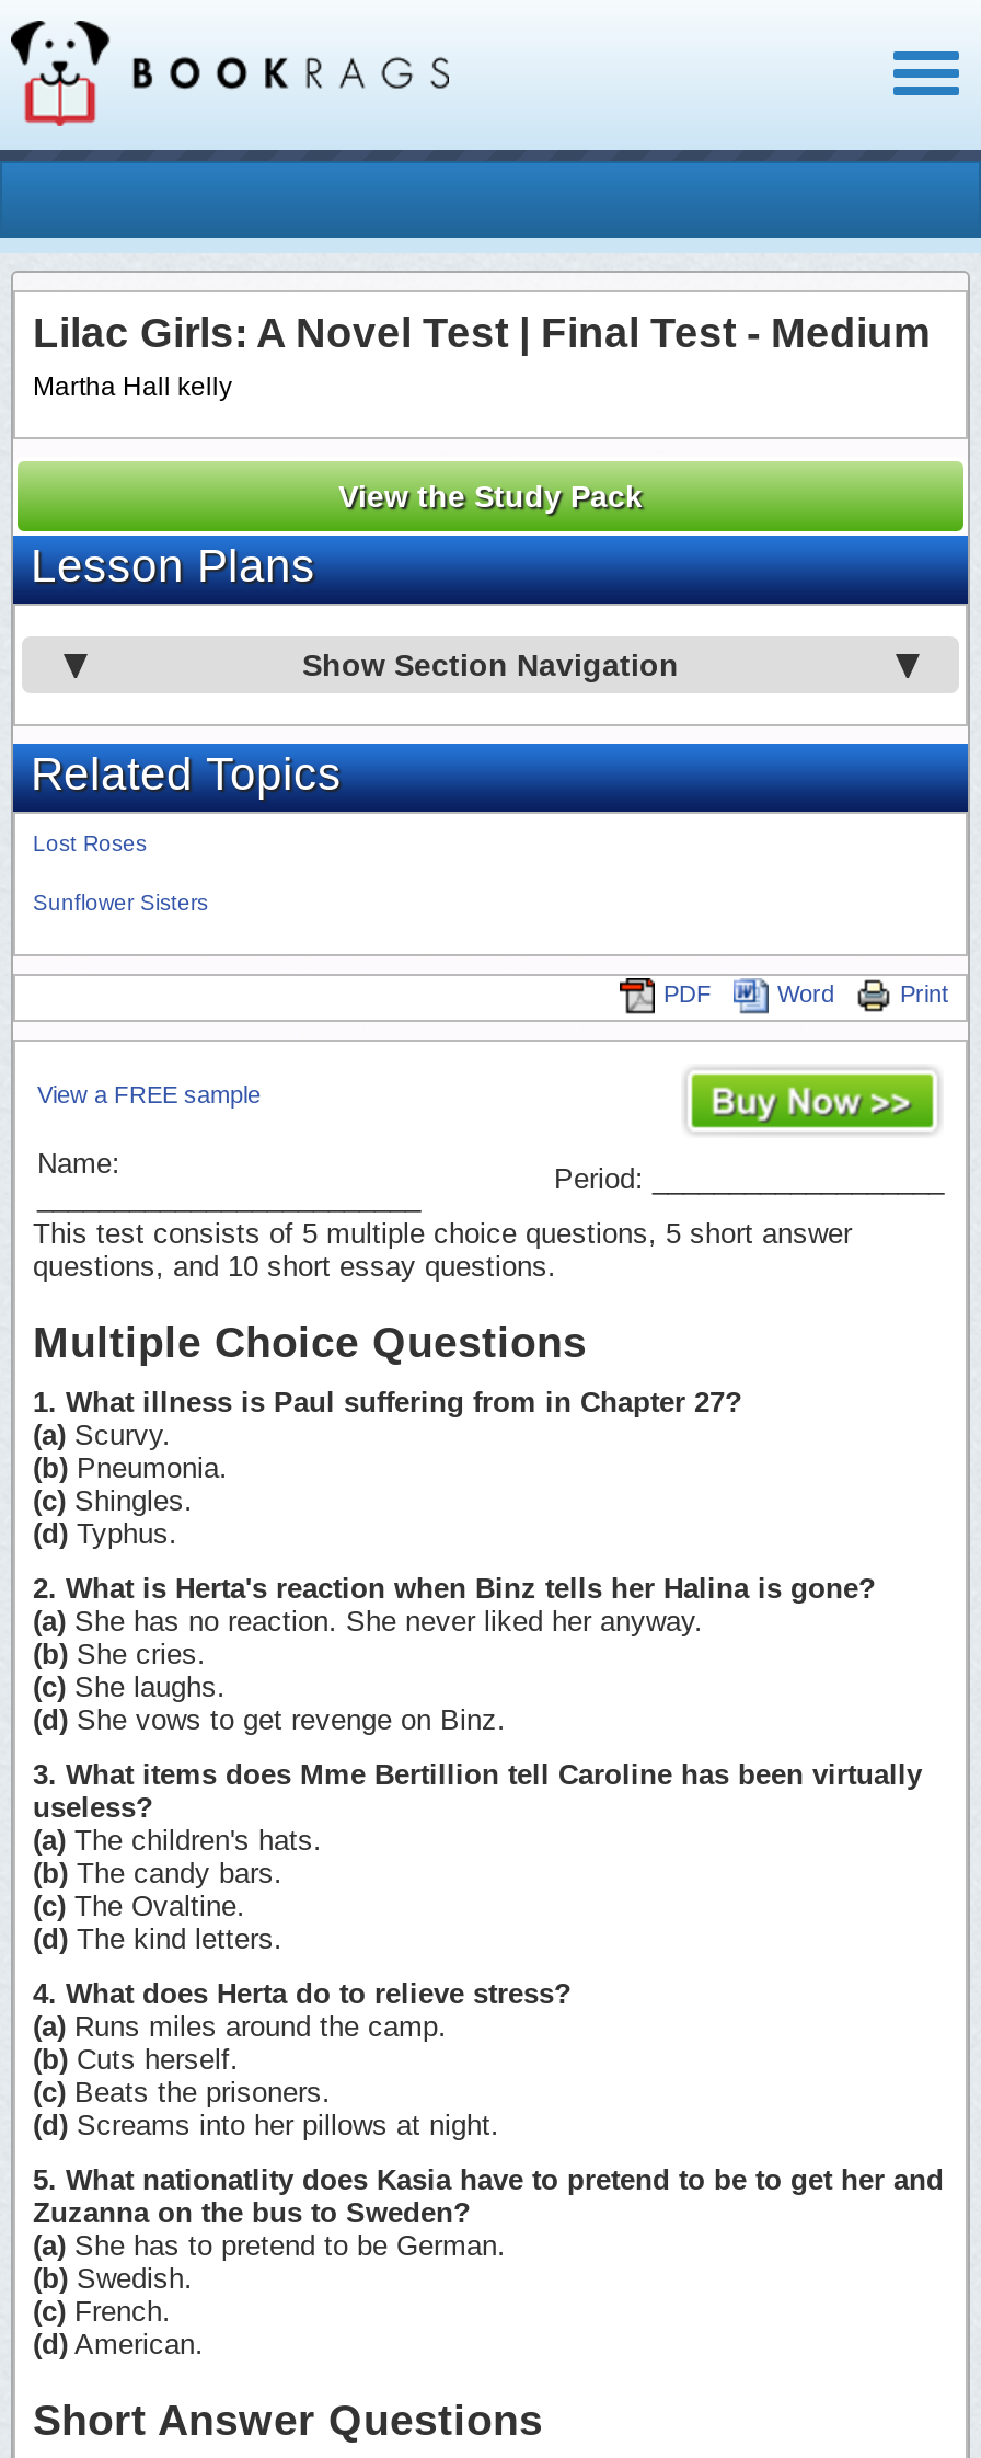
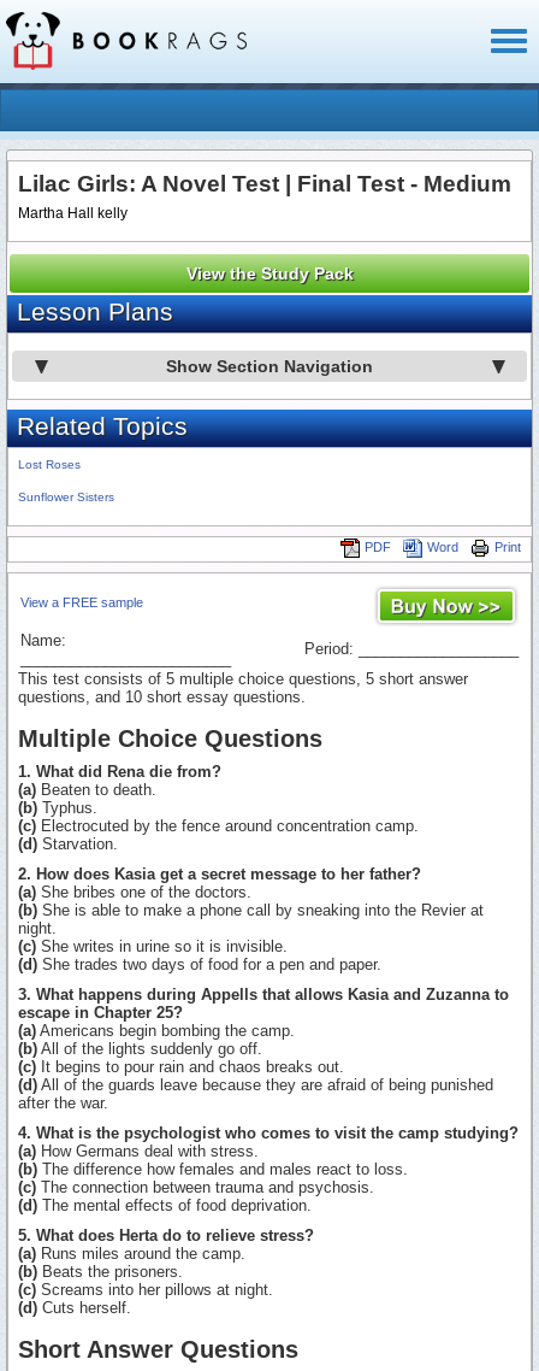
[33,1386,922,2010] 1. What illness is Paul suffering from in Chapter 27? | (a) Scurvy. | (b) Pneumonia. | (c) Shingles. | (d) Typhus. | 2. What is Herta's reaction when Binz tells her Halina is gone? | (a) She has no reaction. She never liked her anyway. | (b) She cries. | (c) She laughs. | (d) She vows to get revenge on Binz. | 3. What items does Mme Bertillion tell Caroline has been virtually | useless? | (a) The children's hats. | (b) The candy bars. | (c) The Ovaltine. | (d) The kind letters. | 4. What does Herta do to relieve stress? -> [18,763,519,1245] 1. What did Rena die from? | (a) Beaten to death. | (b) Typhus. | (c) Electrocuted by the fence around concentration camp. | (d) Starvation. | 2. How does Kasia get a secret message to her father? | (a) She bribes one of the doctors. | (b) She is able to make a phone call by sneaking into the Revier at | night. | (c) She writes in urine so it is invisible. | (d) She trades two days of food for a pen and paper. | 3. What happens during Appells that allows Kasia and Zuzanna to | escape in Chapter 25? | (a) Americans begin bombing the camp. | (b) All of the lights suddenly go off. | (c) It begins to pour rain and chaos breaks out. | (d) All of the guards leave because they are afraid of being punished | after the war. | 4. What is the psychologist who comes to visit the camp studying? | (a) How Germans deal with stress. | (b) The difference how females and males react to loss. | (c) The connection between trauma and psychosis. | (d) The mental effects of food deprivation. | 5. What does Herta do to relieve stress?
moved [33,2010,447,2043] -> [18,1245,245,1263]: (a) Runs miles around the camp.
[33,2043,944,2361] (b) Cuts herself. | (c) Beats the prisoners. | (d) Screams into her pillows at night. | 5. What nationatlity does Kasia have to pretend to be to get her and | Zuzanna on the bus to Sweden? | (a) She has to pretend to be German. | (b) Swedish. | (c) French. | (d) American. -> [18,1263,273,1317] (b) Beats the prisoners. | (c) Screams into her pillows at night. | (d) Cuts herself.

